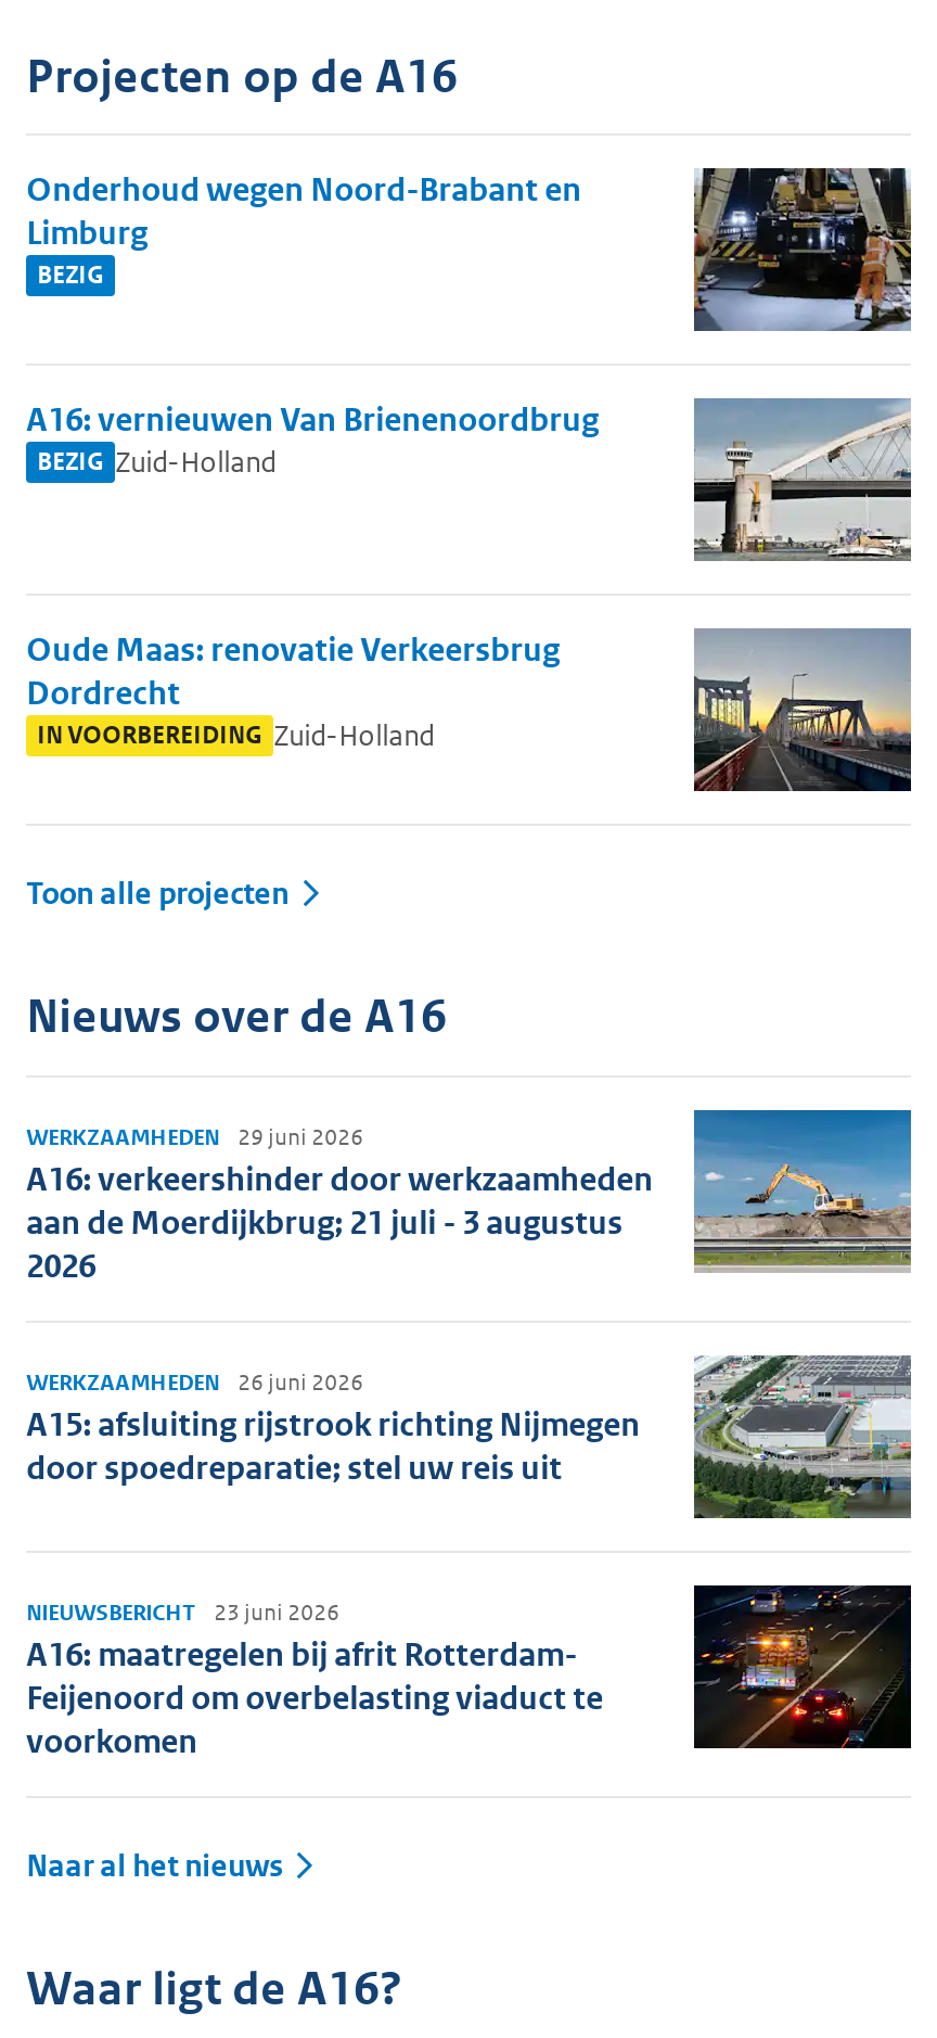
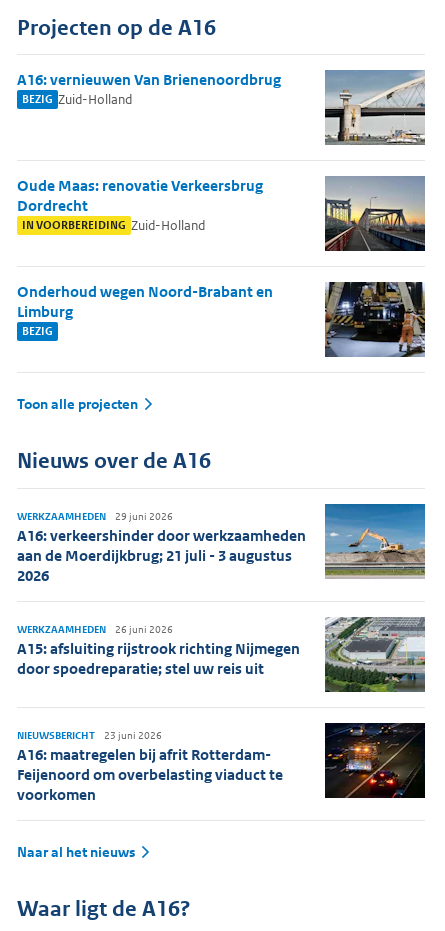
moved [26,169,582,292] -> [17,282,273,339]: Onderhoud wegen Noord-Brabant en | Limburg | BEZIG
moved [26,399,599,754] -> [17,70,281,234]: A16: vernieuwen Van Brienenoordbrug | BEZIG Zuid-Holland | Oude Maas: renovatie Verkeersbrug | Dordrecht | IN VOORBEREIDING Zuid-Holland

